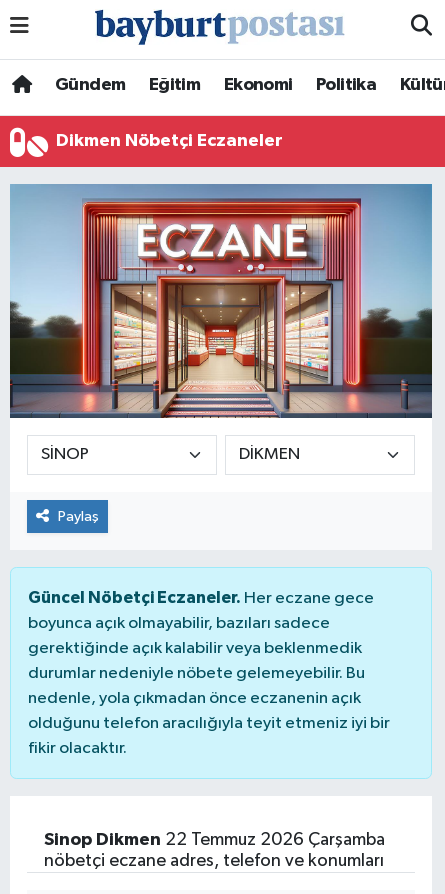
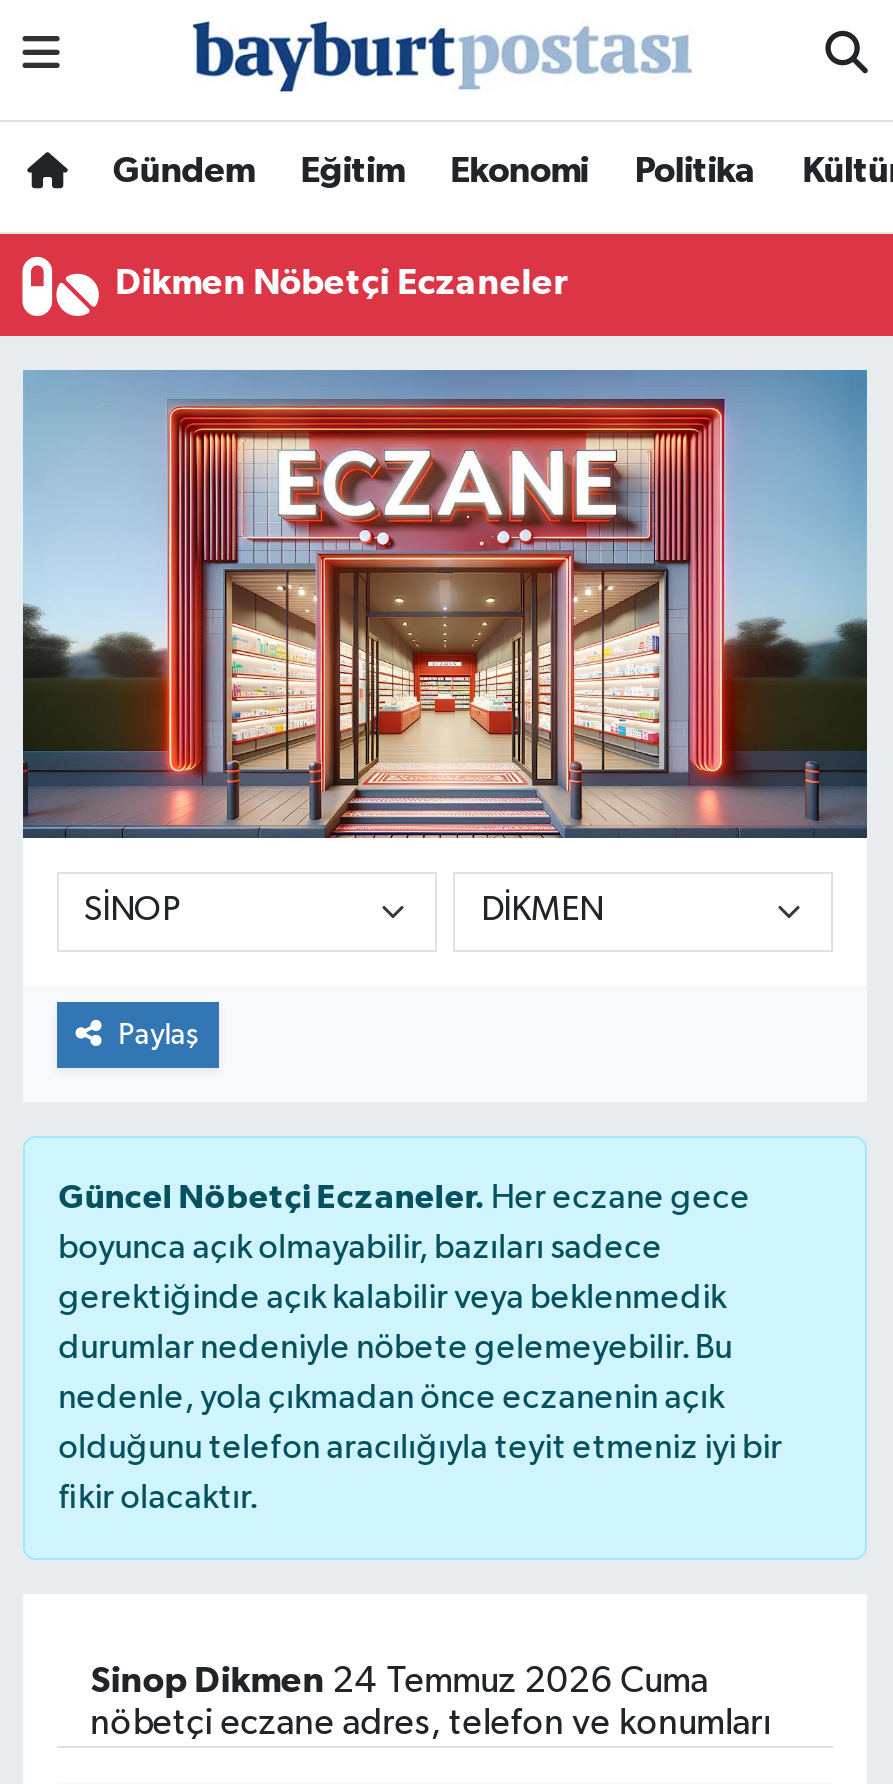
[44,831,385,849] Sinop Dikmen 22 Temmuz 2026 Çarşamba -> [91,1664,709,1700] Sinop Dikmen 24 Temmuz 2026 Cuma

